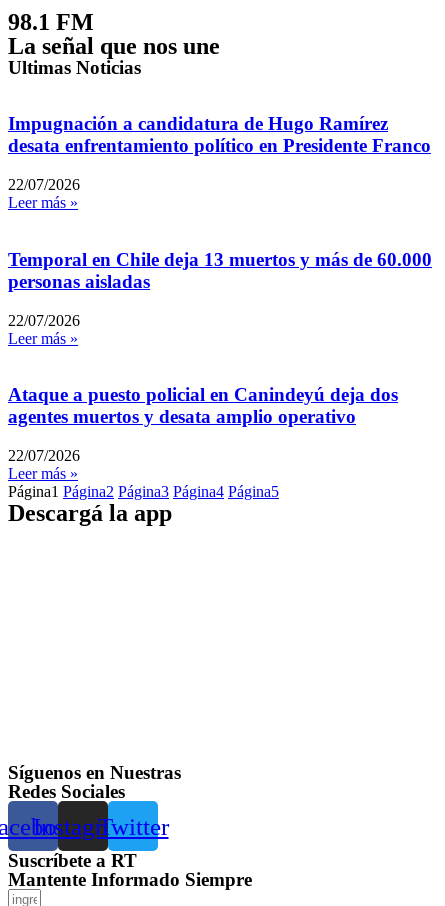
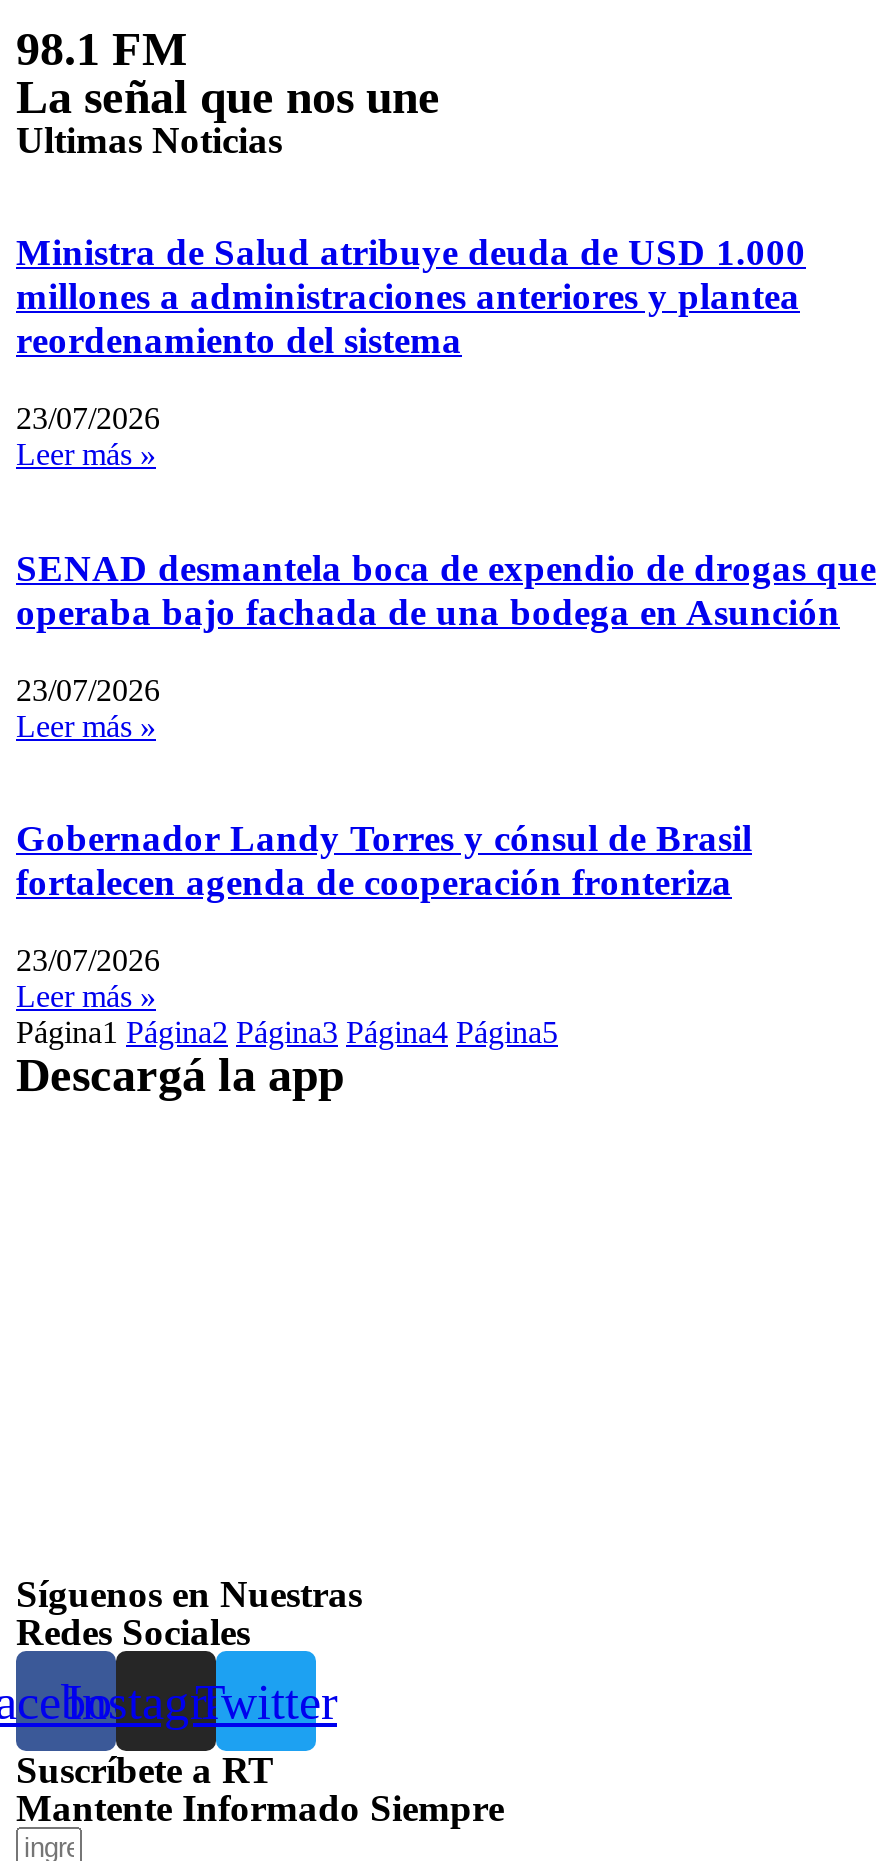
[8,113,431,156] Impugnación a candidatura de Hugo Ramírez | desata enfrentamiento político en Presidente Franco -> [16,232,806,362] Ministra de Salud atribuye deuda de USD 1.000 | millones a administraciones anteriores y plantea | reordenamiento del sistema
[8,176,80,193] 22/07/2026 -> [16,401,160,435] 23/07/2026
[8,249,432,292] Temporal en Chile deja 13 muertos y más de 60.000 | personas aisladas -> [16,547,876,633] SENAD desmantela boca de expendio de drogas que | operaba bajo fachada de una bodega en Asunción
[8,312,80,329] 22/07/2026 -> [16,672,160,706] 23/07/2026
[8,384,398,427] Ataque a puesto policial en Canindeyú deja dos | agentes muertos y desata amplio operativo -> [16,818,752,904] Gobernador Landy Torres y cónsul de Brasil | fortalecen agenda de cooperación fronteriza
[8,447,80,464] 22/07/2026 -> [16,943,160,977] 23/07/2026

